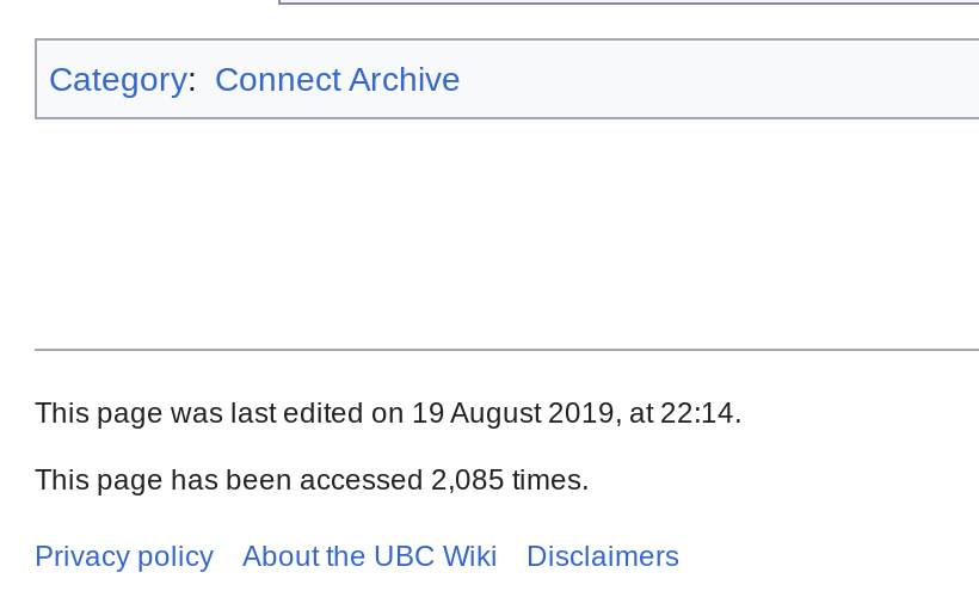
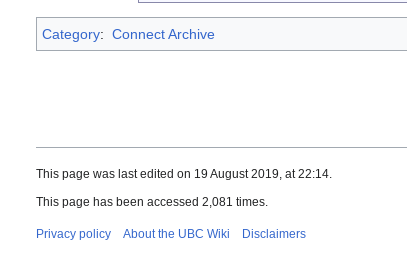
[35,463,589,496] This page has been accessed 2,085 times. -> [36,195,268,209] This page has been accessed 2,081 times.

